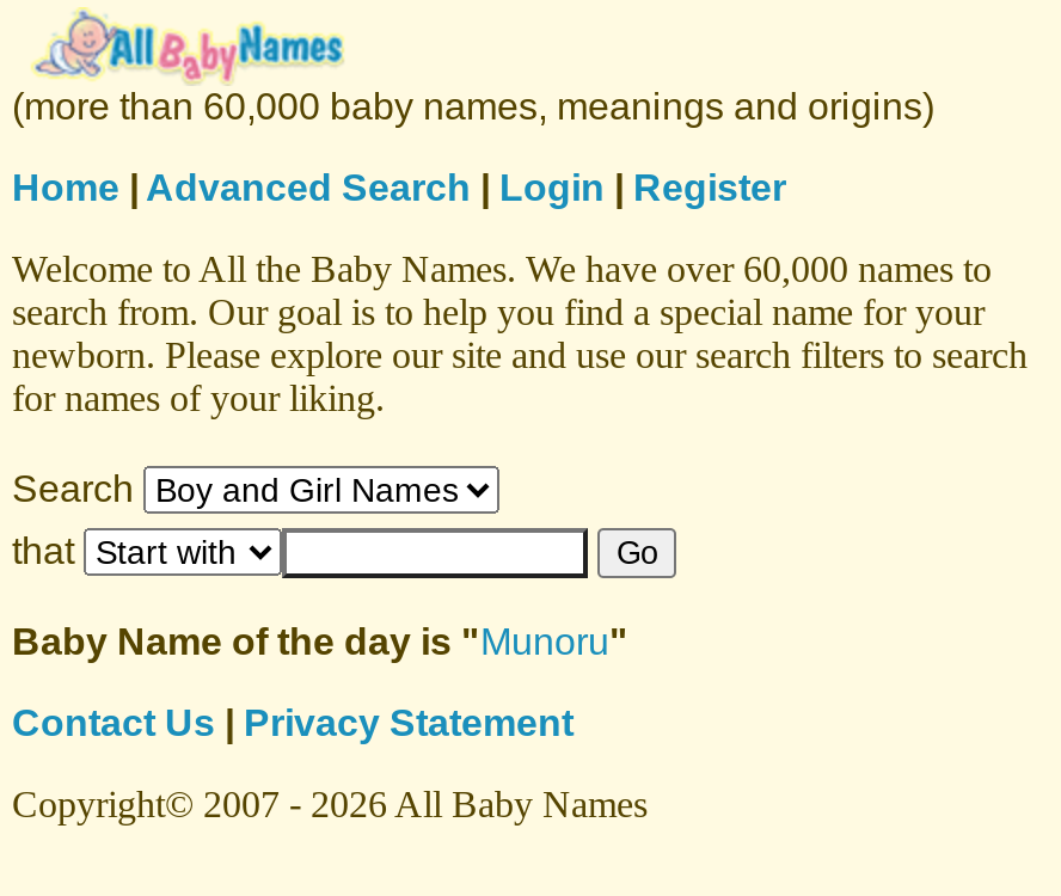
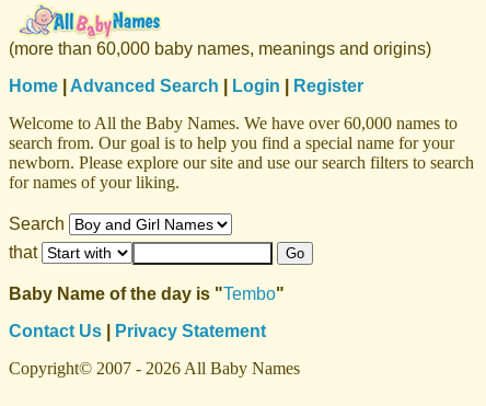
[12,621,628,662] Baby Name of the day is " Munoru" -> [9,285,285,303] Baby Name of the day is " Tembo"

